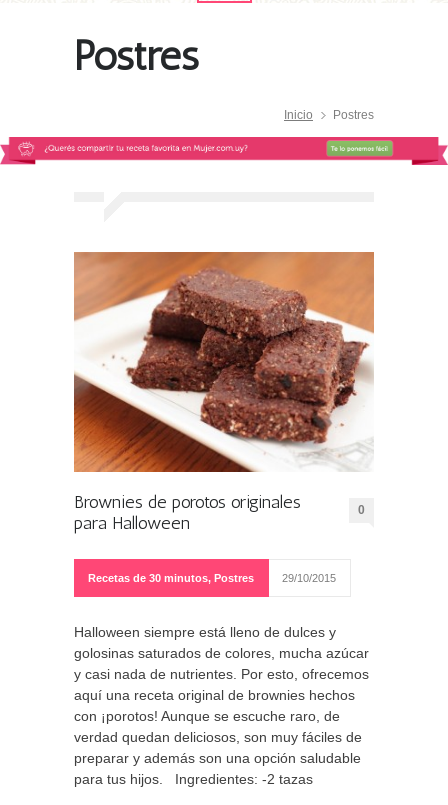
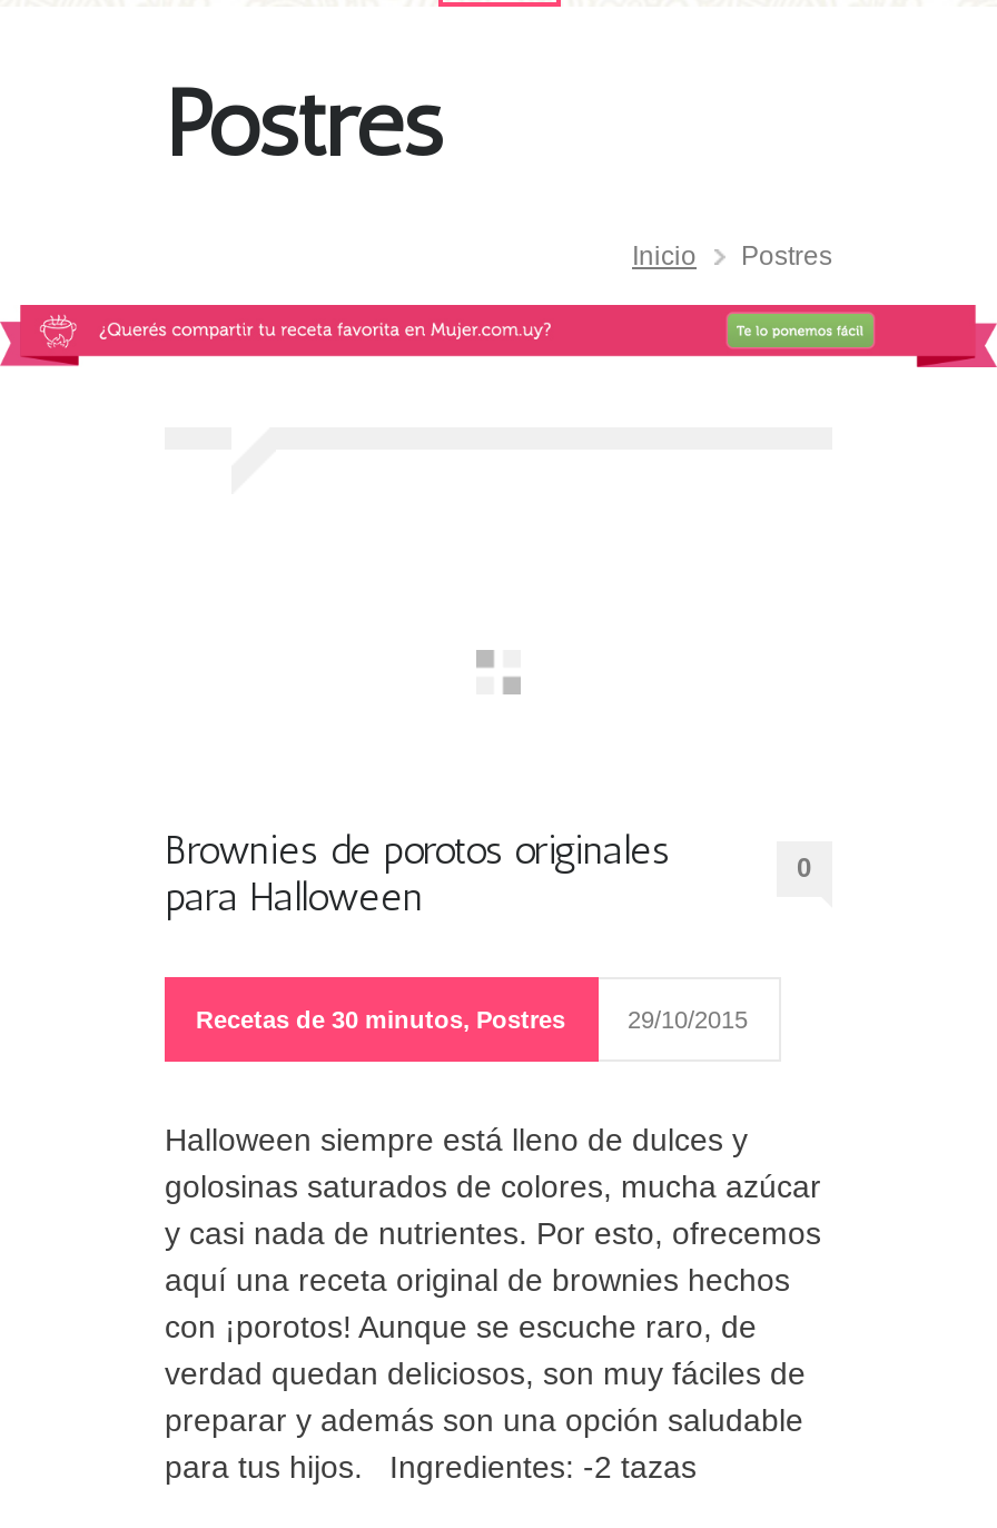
[73,251,375,473] [image] -> none

